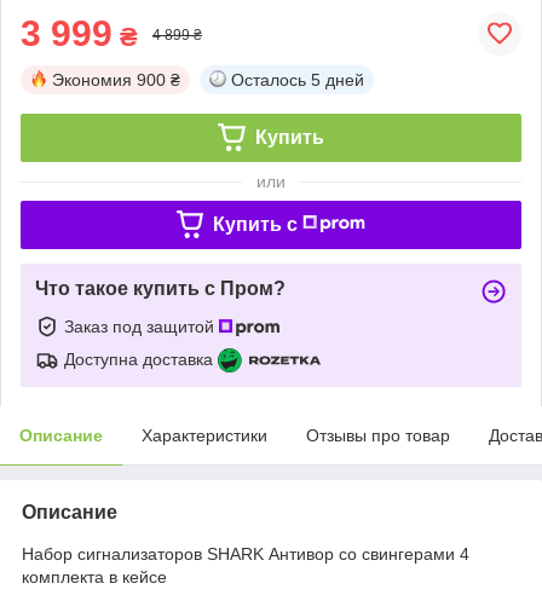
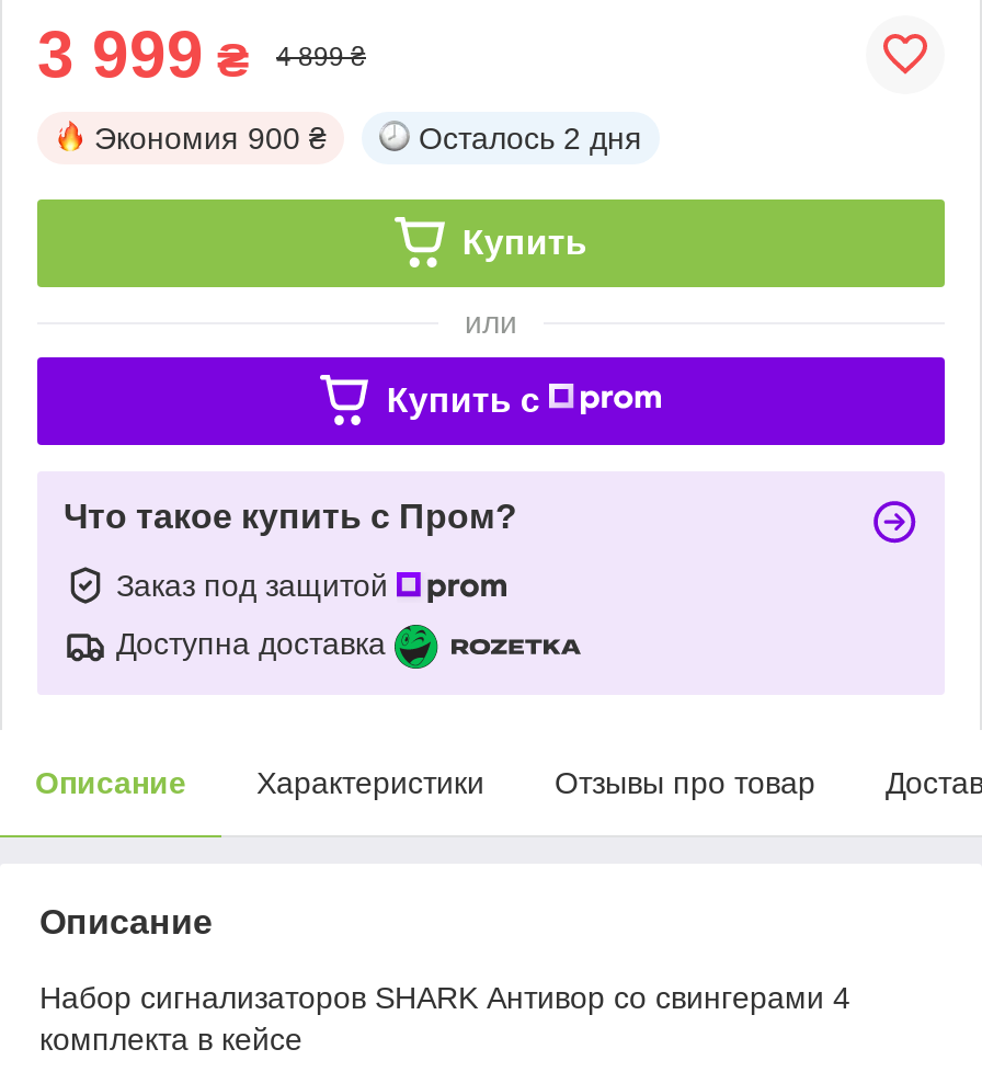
[231,70,364,89] Осталось 5 дней -> [419,120,642,155] Осталось 2 дня

